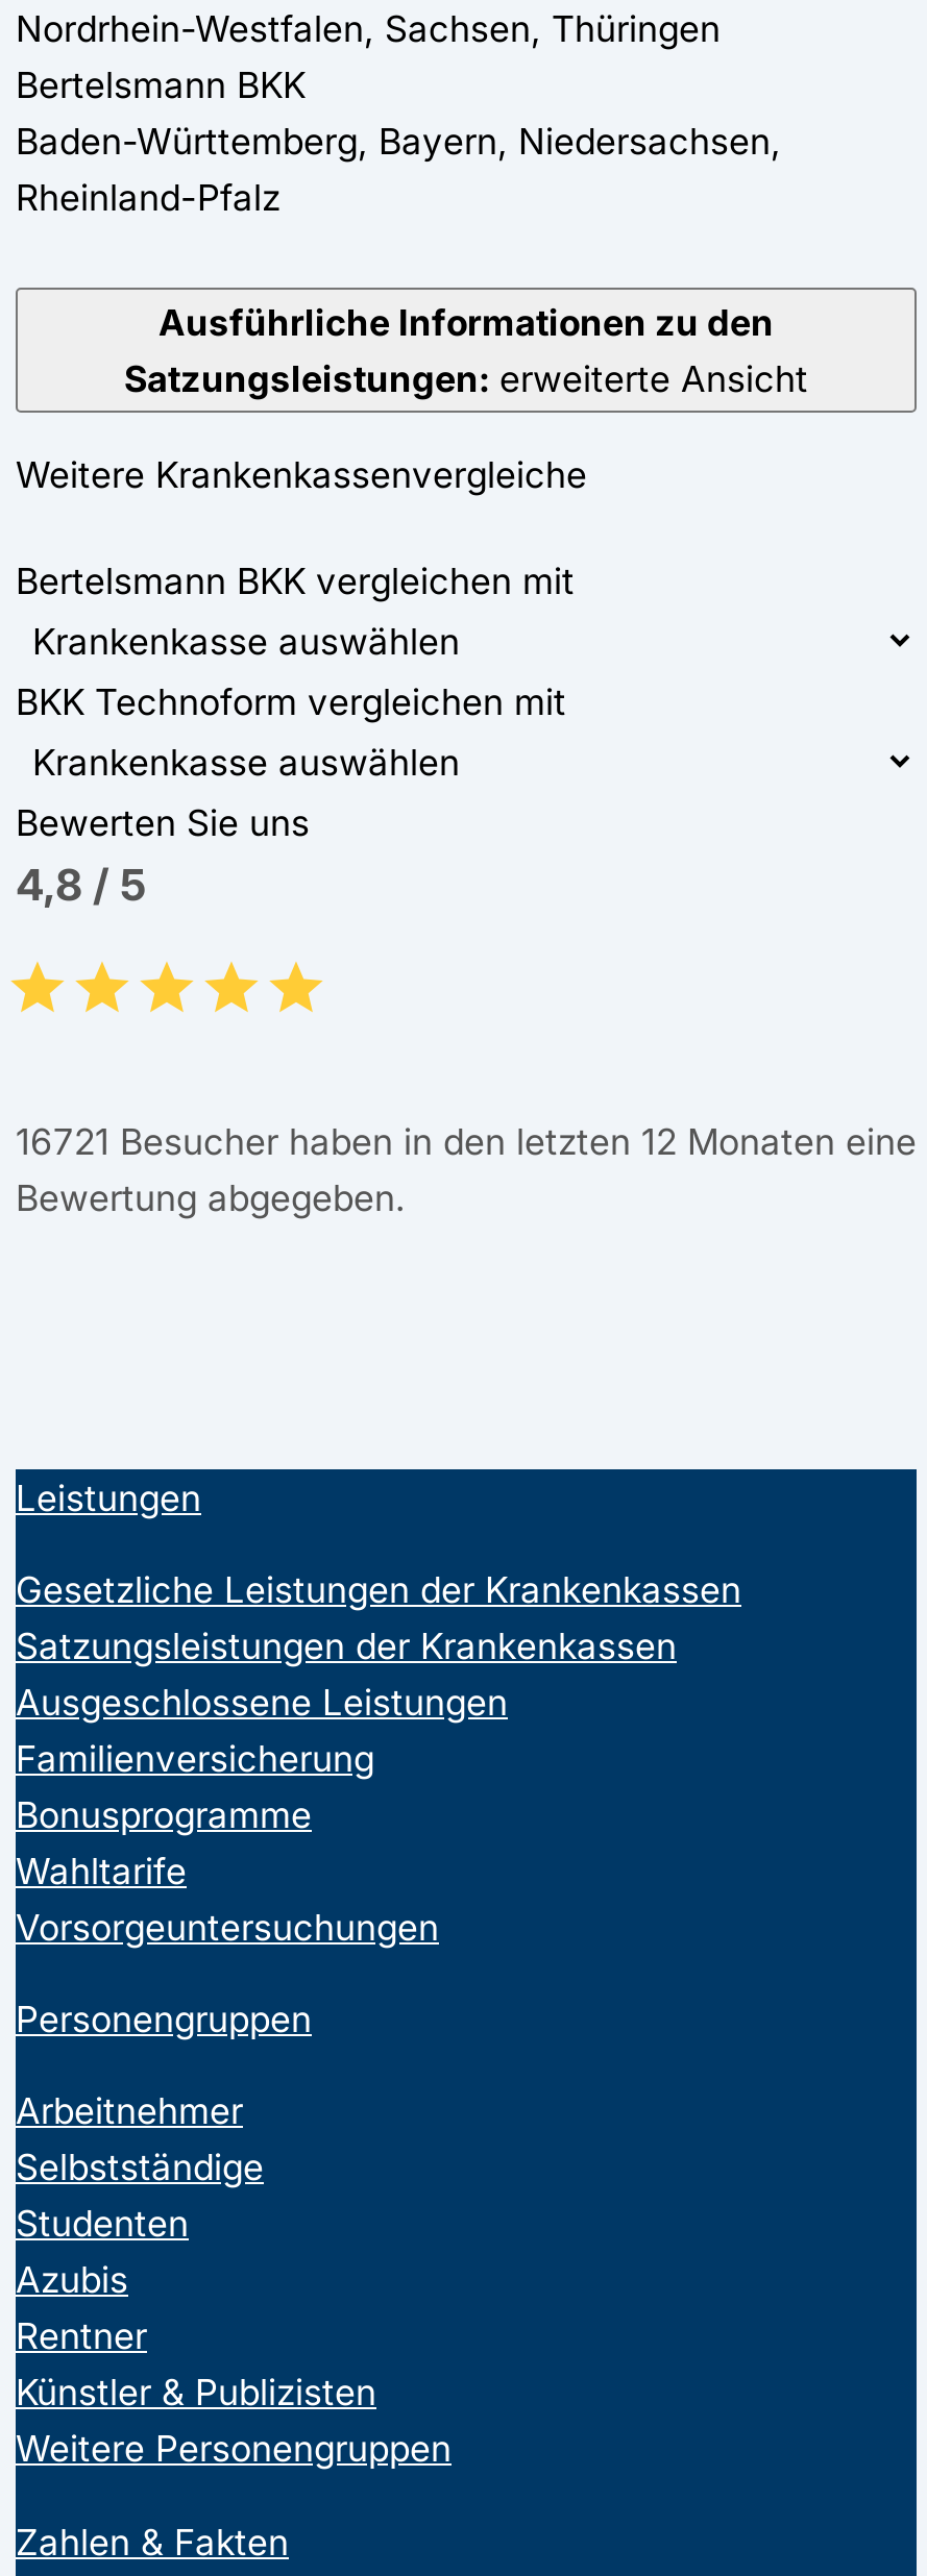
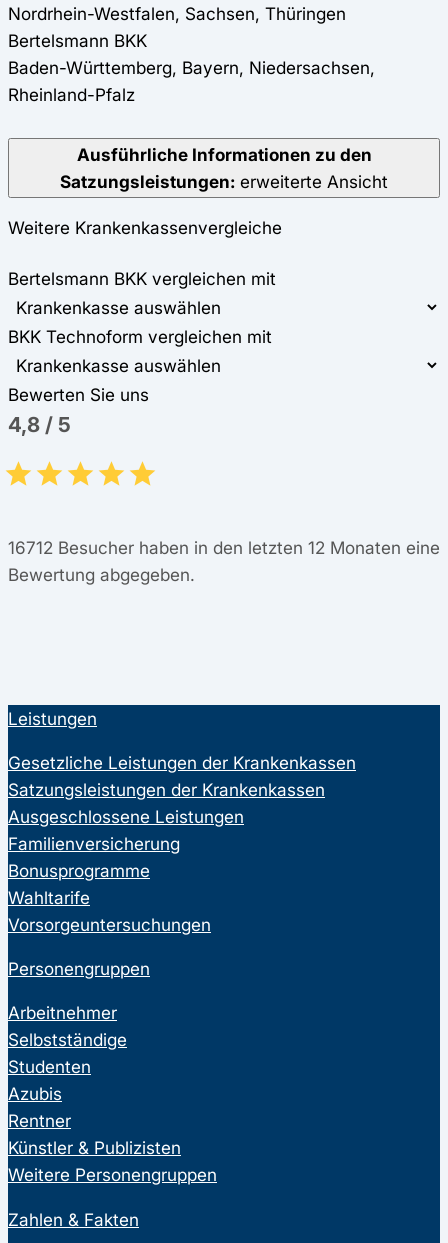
[16,1118,917,1162] 16721 Besucher haben in den letzten 12 Monaten eine -> [8,537,440,558] 16712 Besucher haben in den letzten 12 Monaten eine

